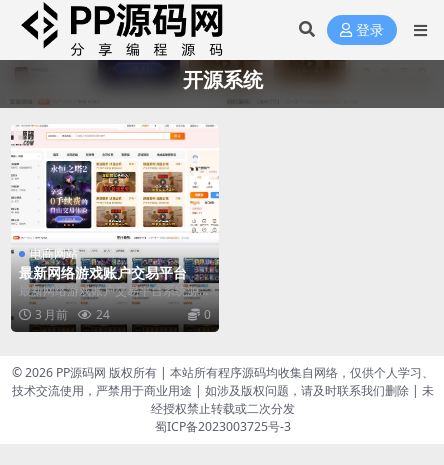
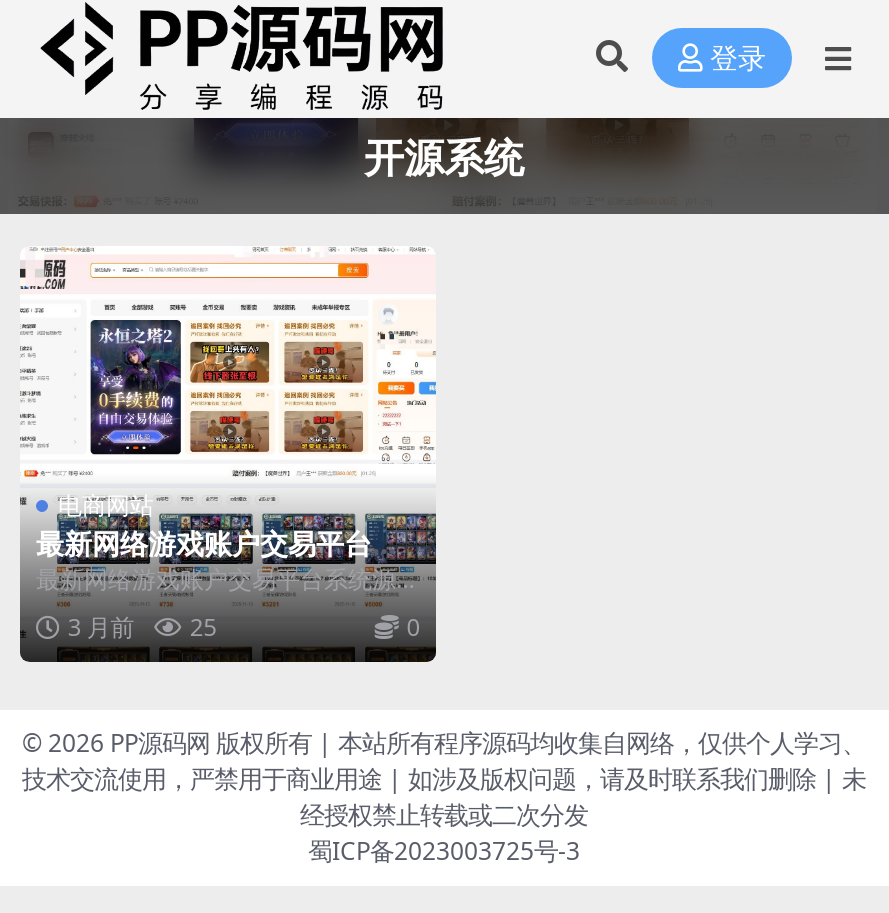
[96,306,109,323] 24 -> [190,610,217,644] 25

